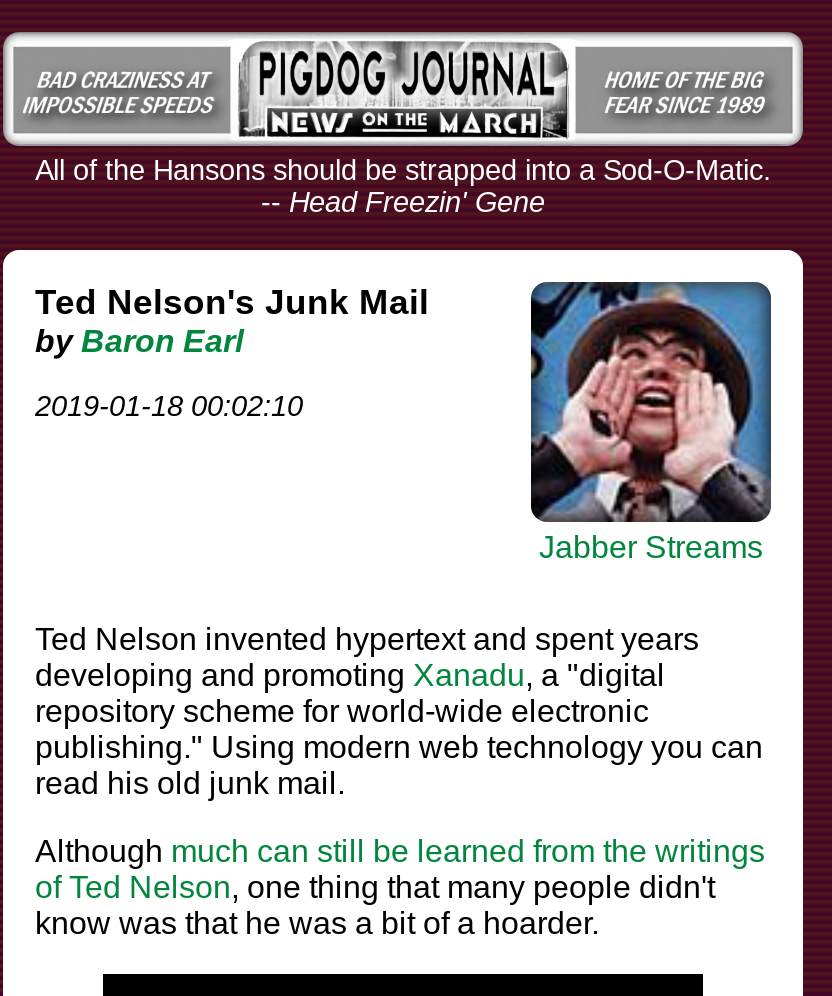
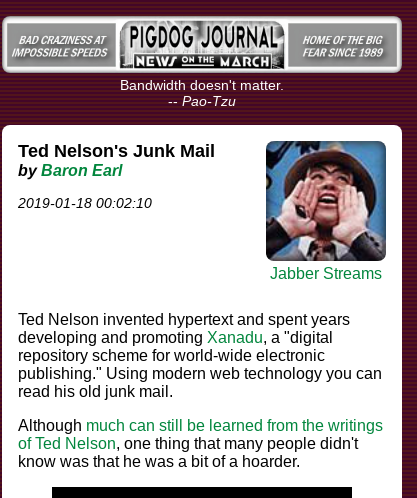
[35,155,771,219] All of the Hansons should be strapped into a Sod-O-Matic. | -- Head Freezin' Gene -> [120,77,284,109] Bandwidth doesn't matter. | -- Pao-Tzu

